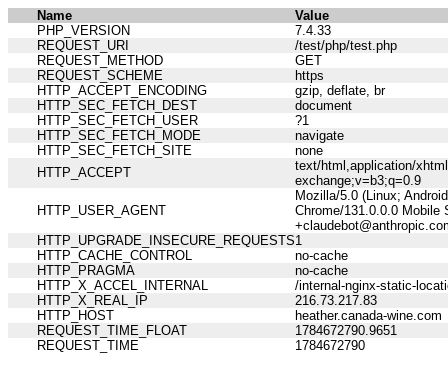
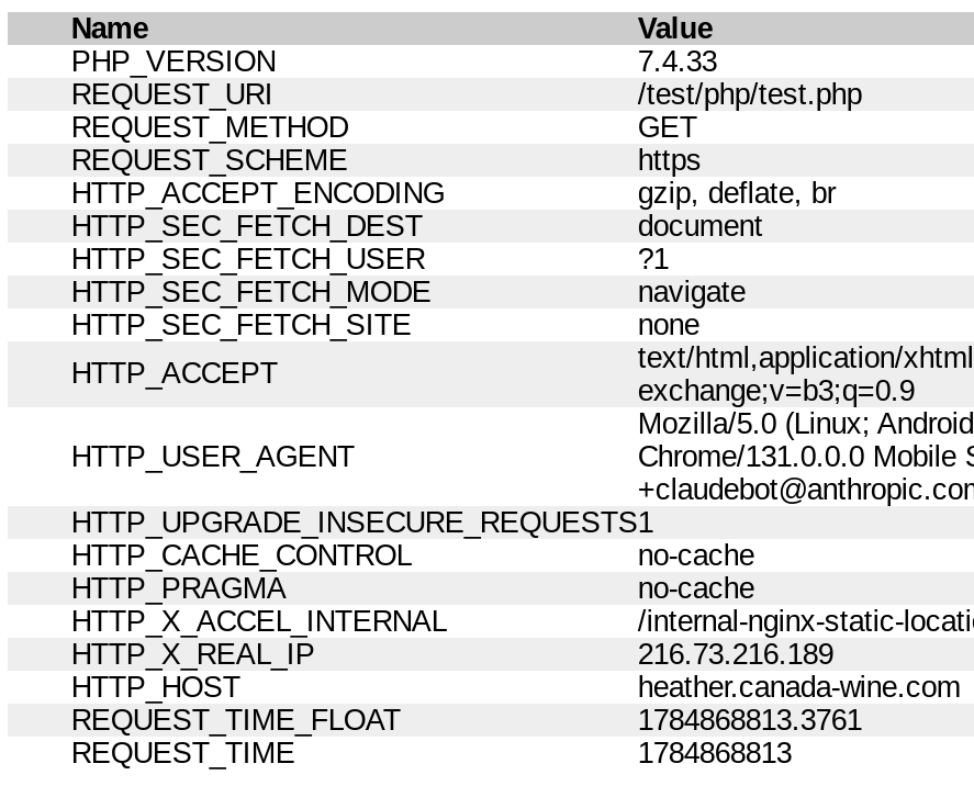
[295,293,377,308] 216.73.217.83 -> [638,638,833,671] 216.73.216.189
[295,323,397,338] 1784672790.9651 -> [638,704,862,737] 1784868813.3761
[295,338,365,353] 1784672790 -> [638,737,791,770] 1784868813

